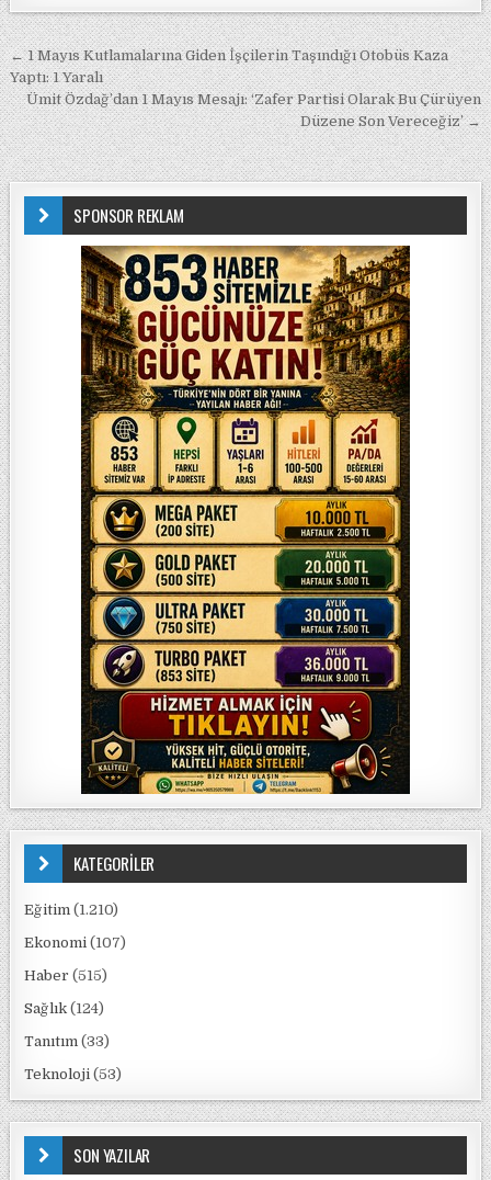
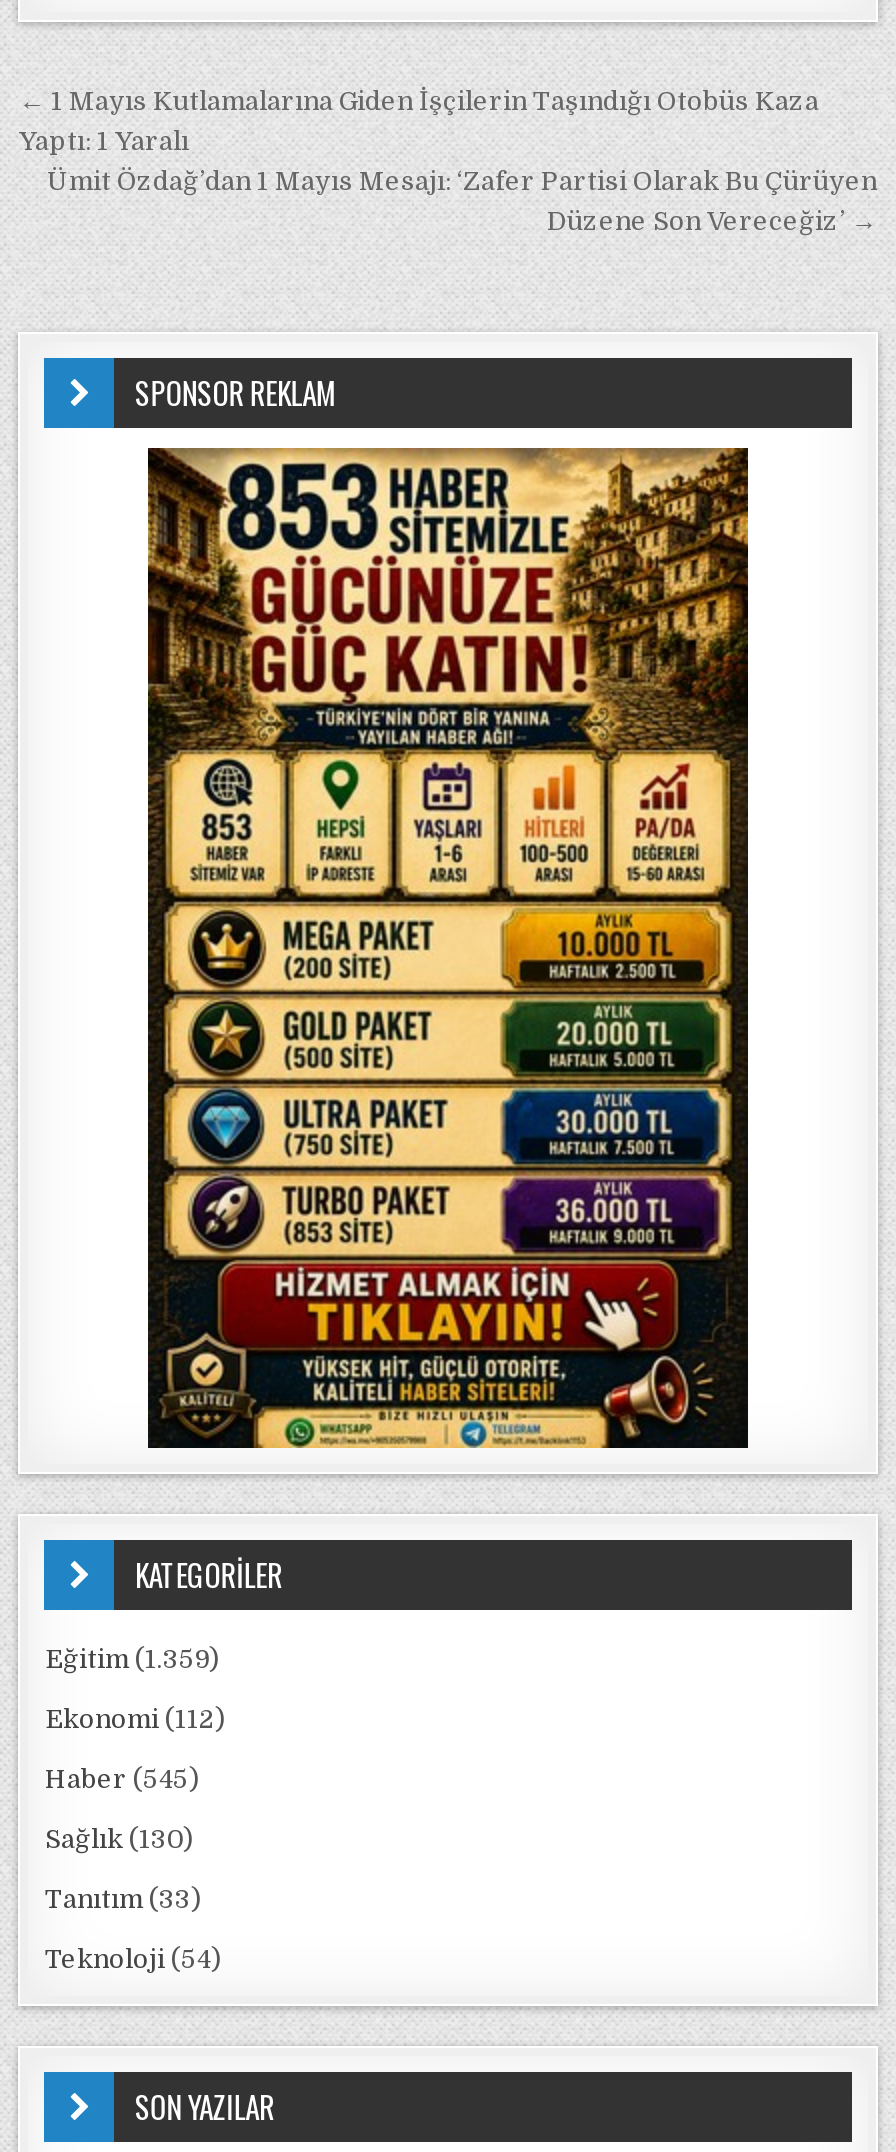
[25,901,119,918] Eğitim (1.210) -> [45,1644,219,1674] Eğitim (1.359)
[25,934,127,951] Ekonomi (107) -> [45,1704,225,1734] Ekonomi (112)
[25,967,108,984] Haber (515) -> [45,1764,199,1794] Haber (545)
[25,1000,105,1017] Sağlık (124) -> [45,1824,193,1854] Sağlık (130)
[25,1066,122,1082] Teknoloji (53) -> [45,1944,221,1974] Teknoloji (54)

